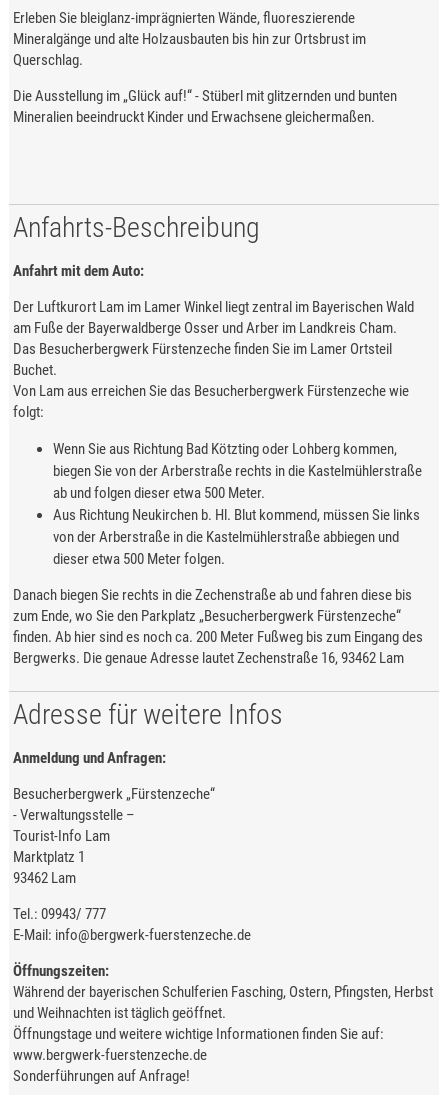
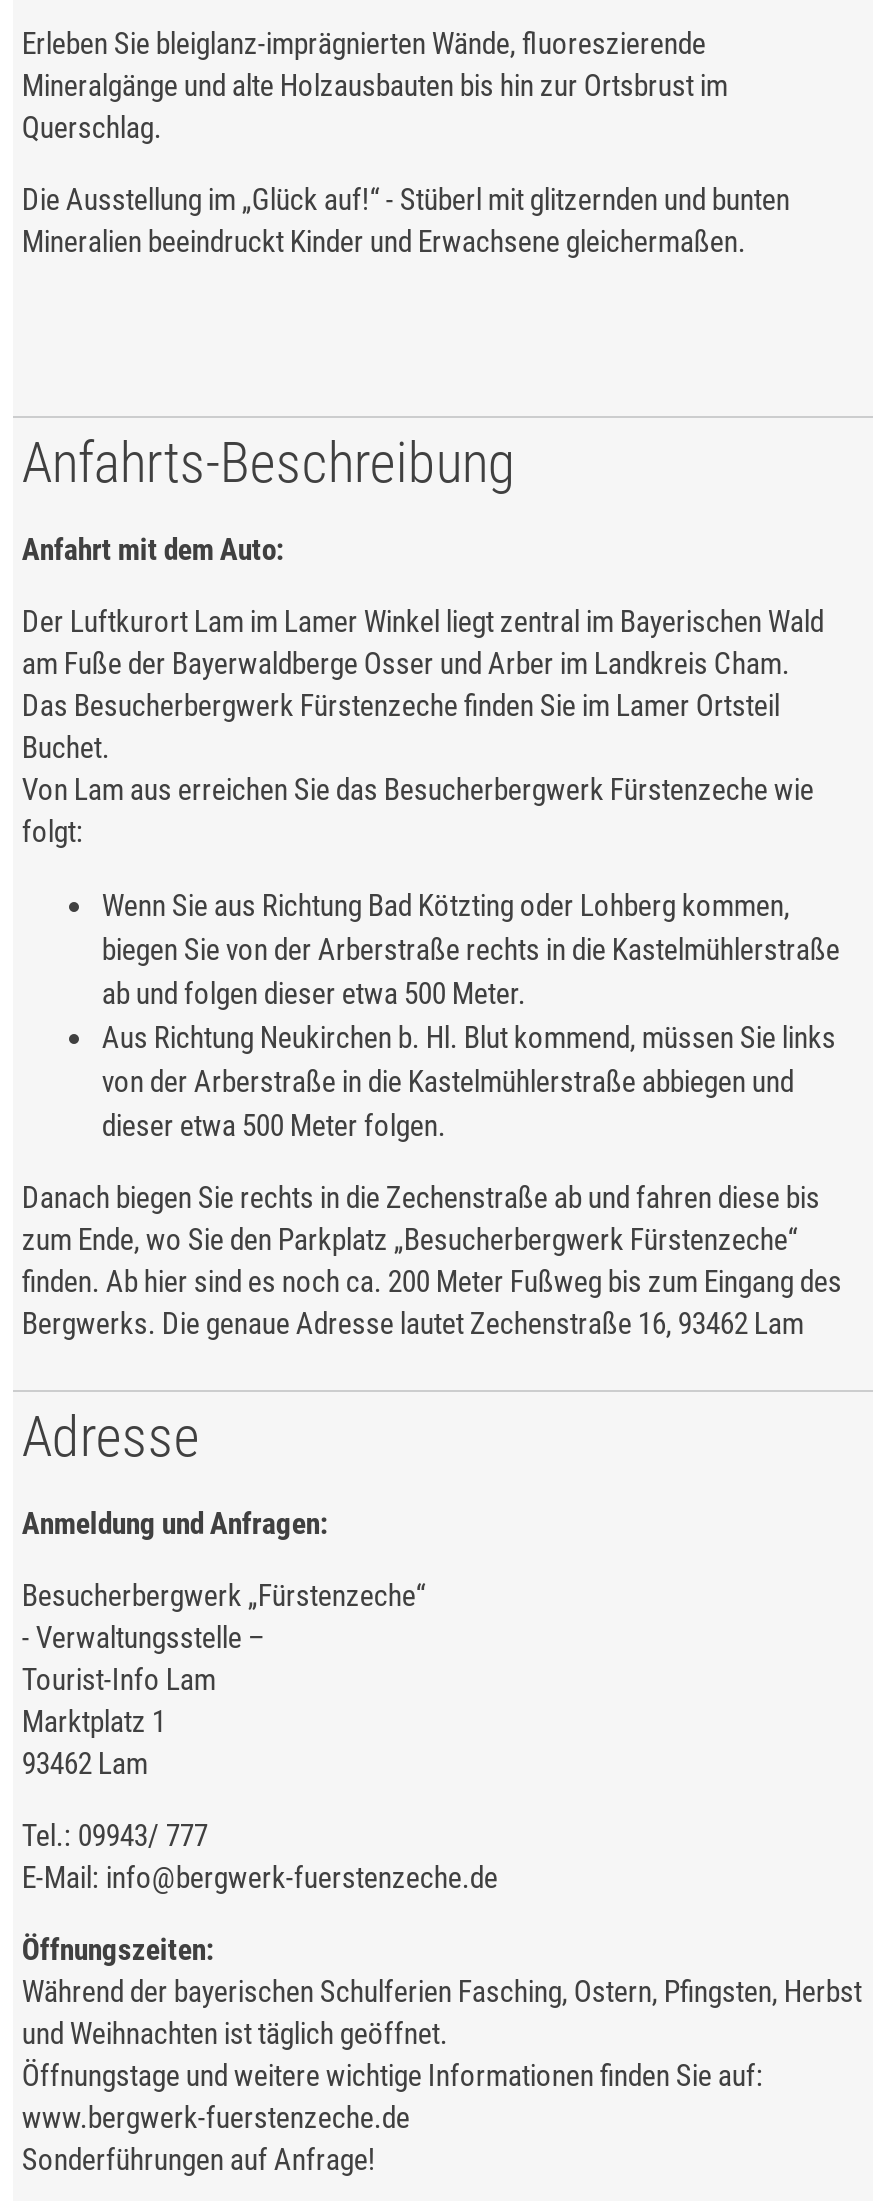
[13,698,283,731] Adresse für weitere Infos -> [22,1403,200,1469] Adresse

